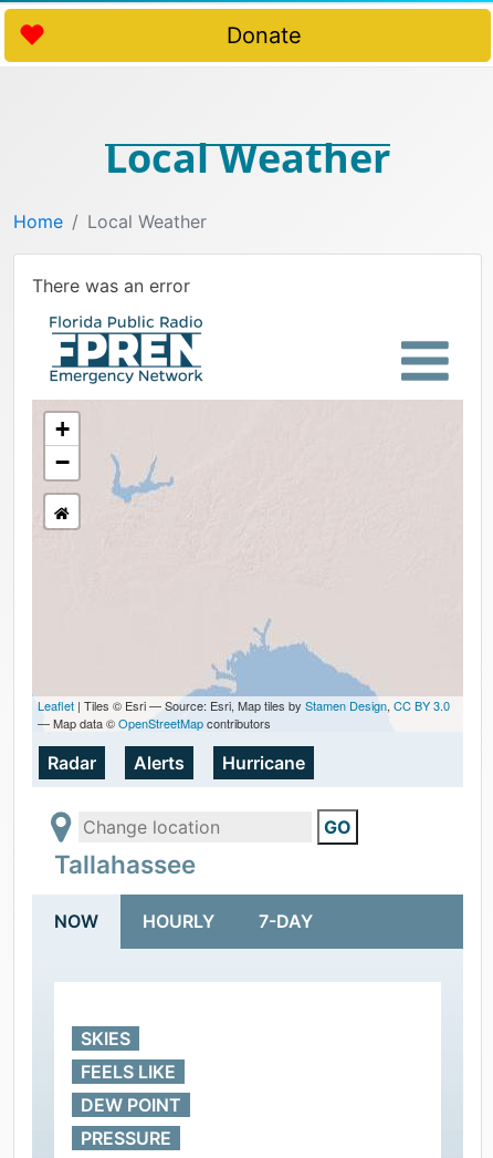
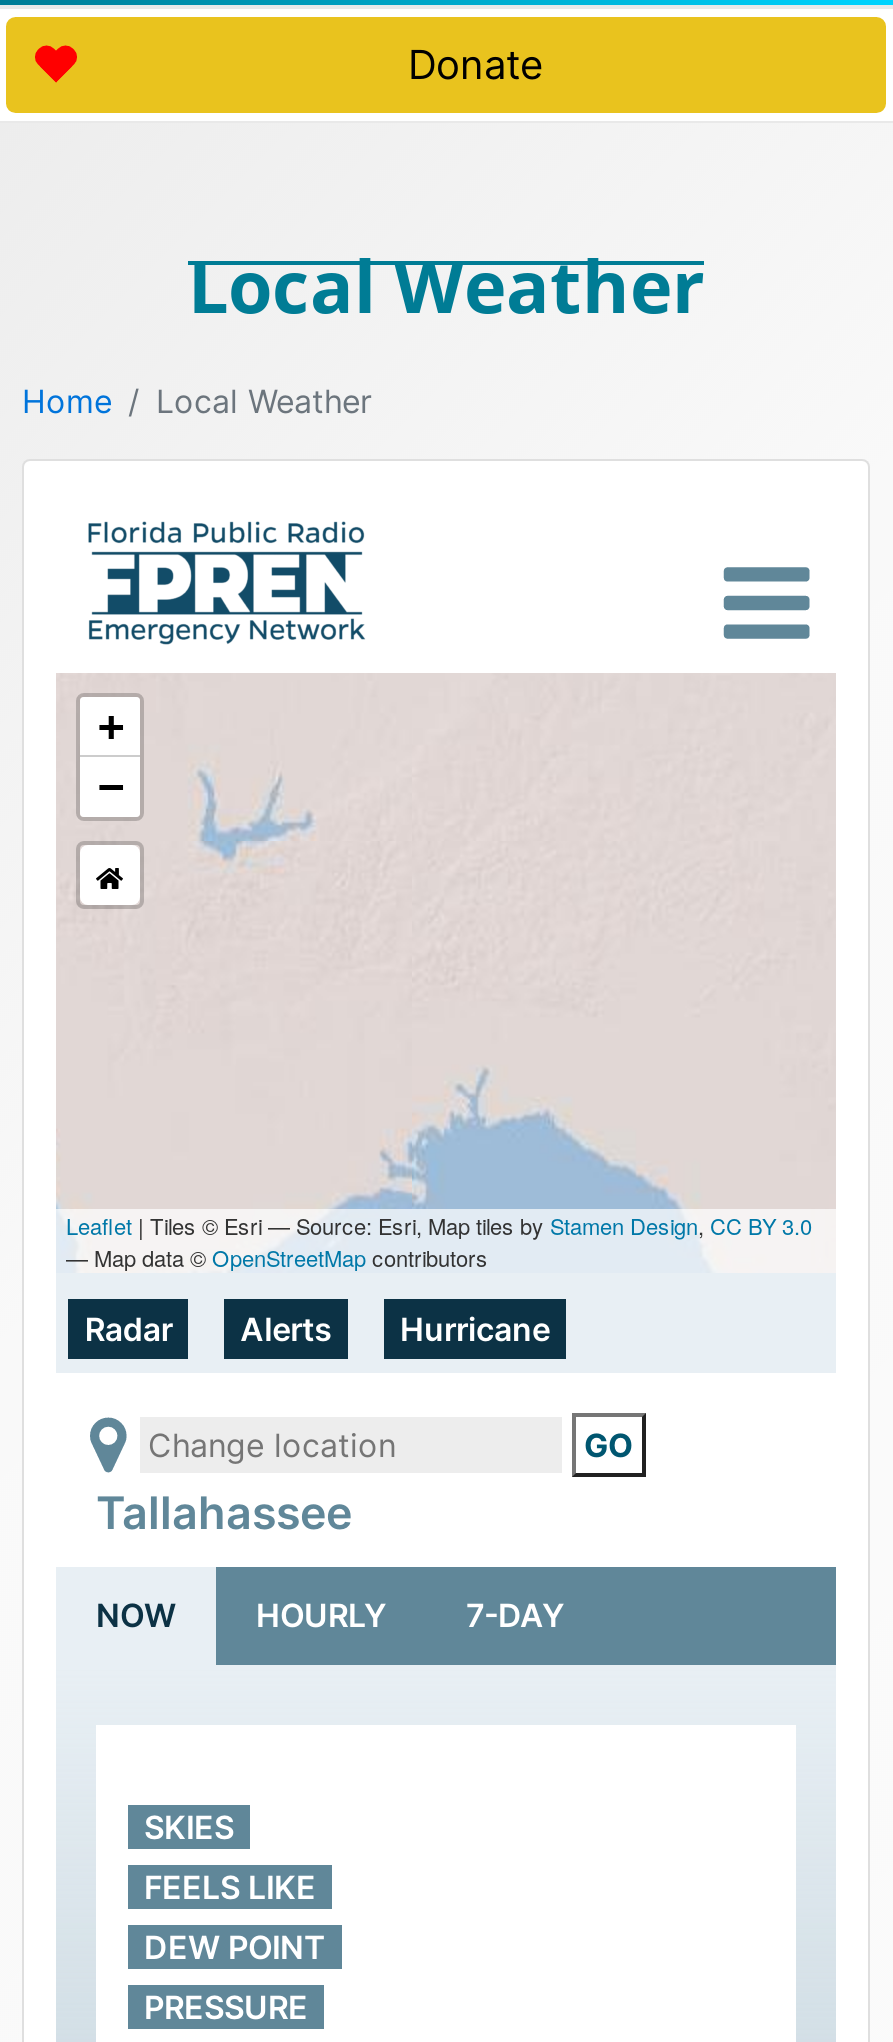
[32,275,190,297] There was an error -> none

